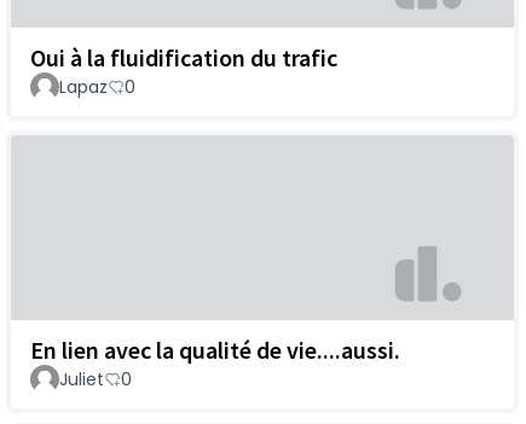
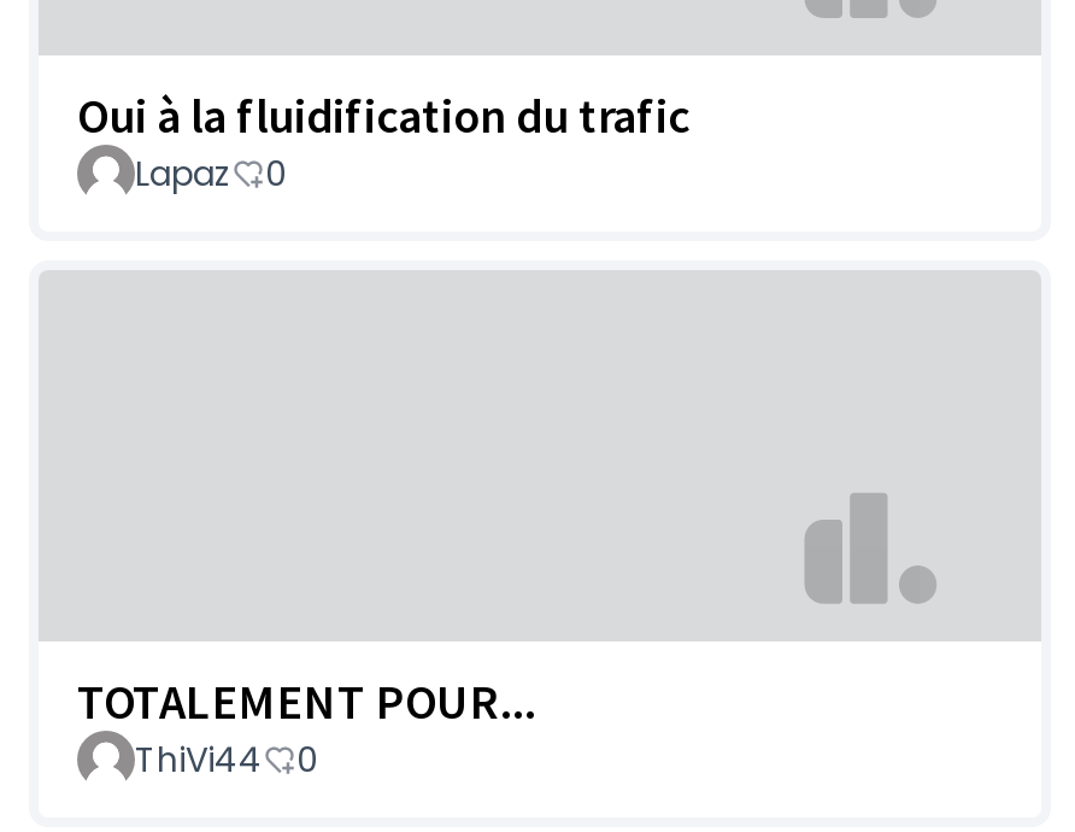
[30,335,400,392] En lien avec la qualité de vie....aussi. | Juliet -> [77,669,535,783] TOTALEMENT POUR... | ThiVi44

